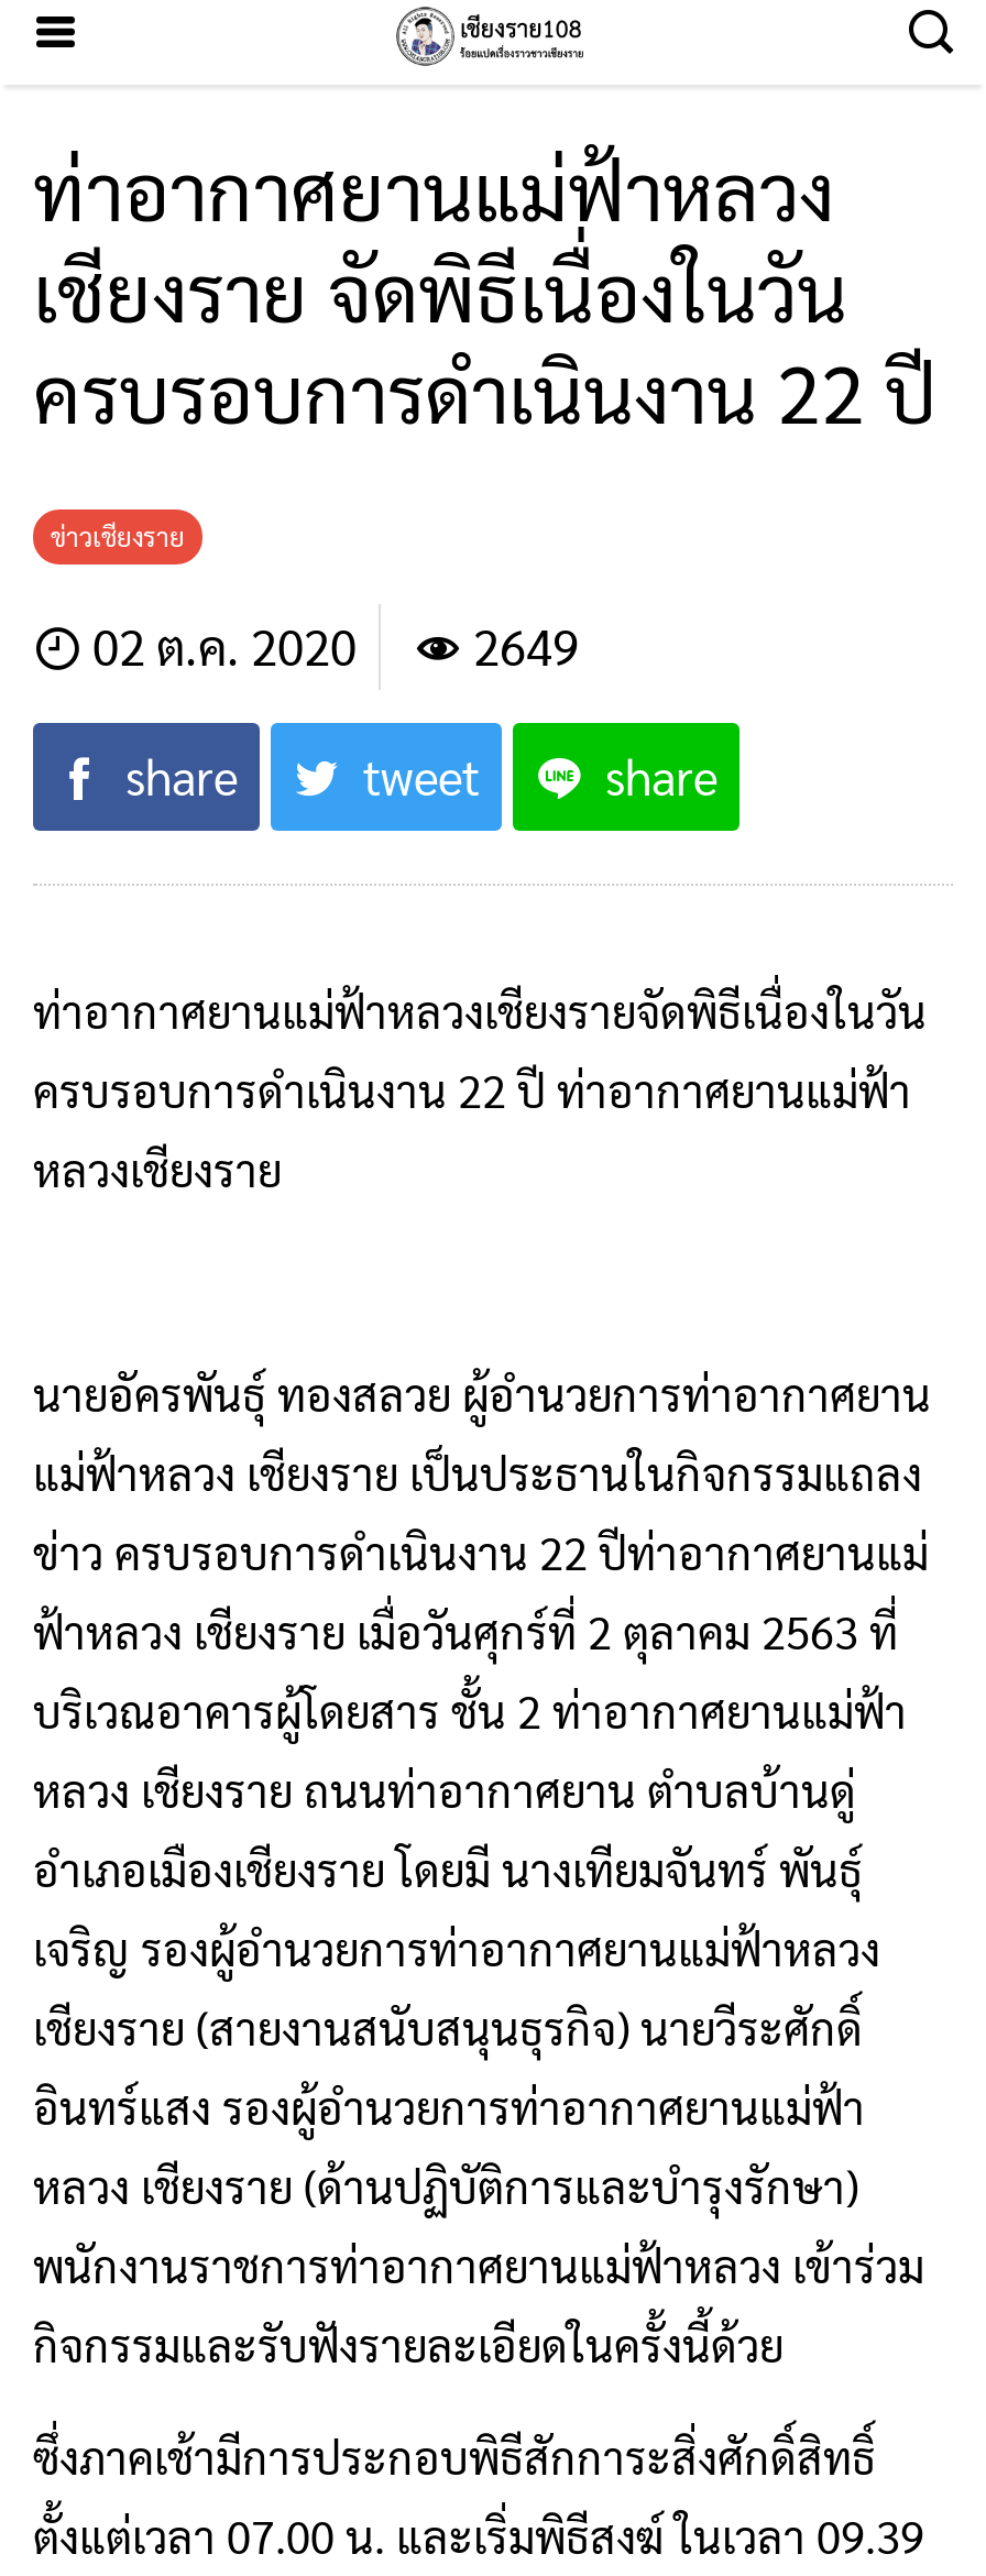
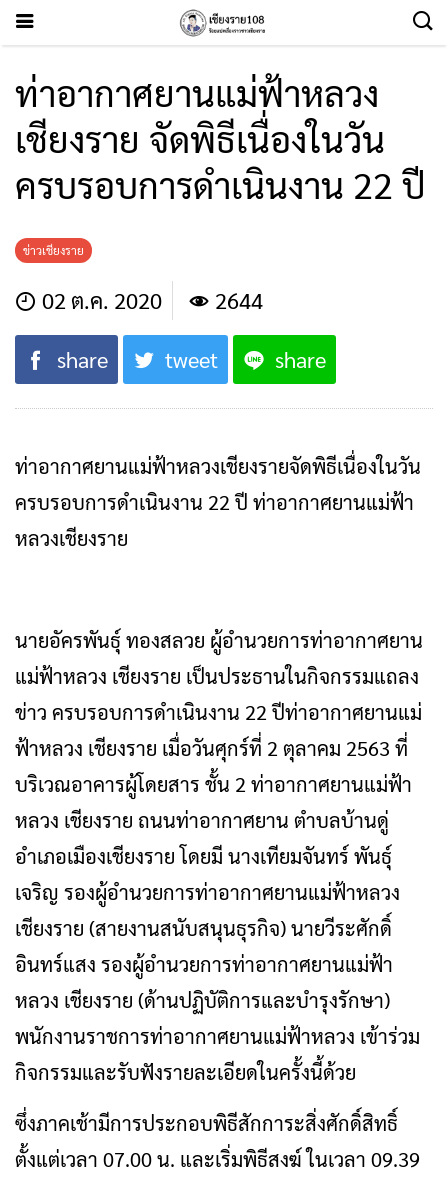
[81,615,579,677] 02 ต.ค. 2020 2649 -> [37,286,263,314] 02 ต.ค. 2020 2644

